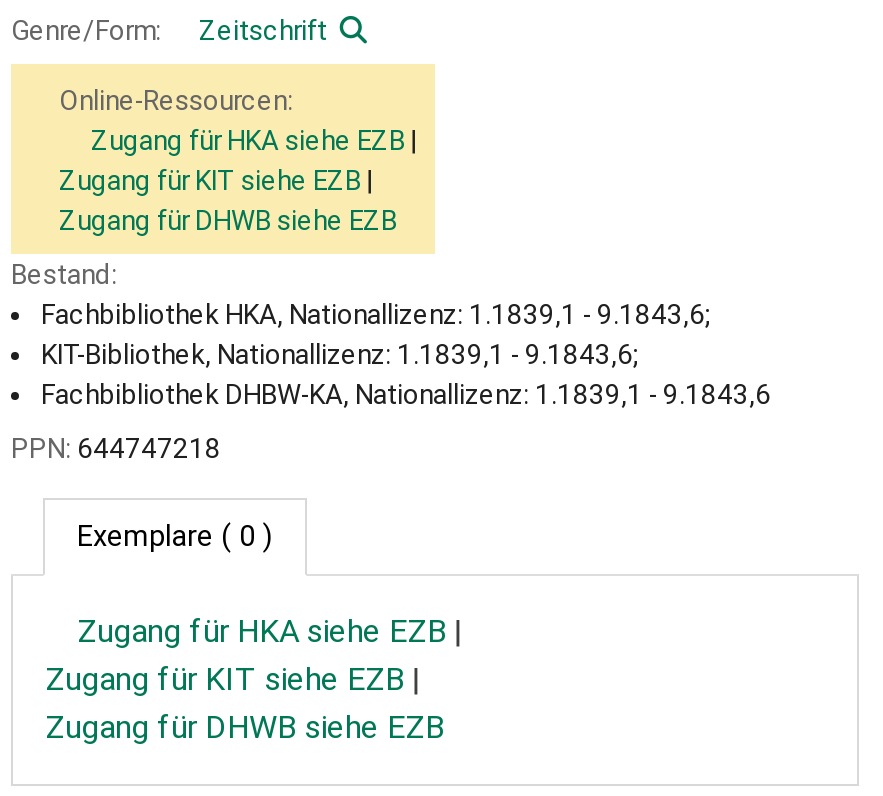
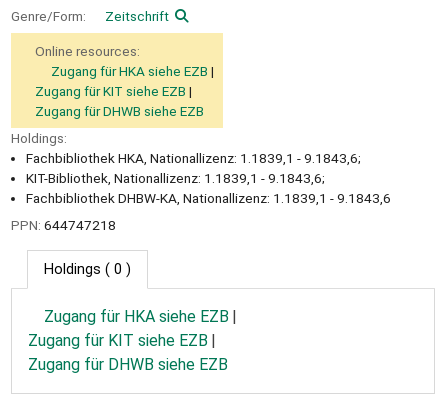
[59,84,293,116] Online-Ressourcen: -> [35,43,140,59] Online resources:
[11,258,117,290] Bestand: -> [11,130,67,146] Holdings:
[77,519,273,553] Exemplare ( 0 ) -> [44,260,131,277] Holdings ( 0 )

